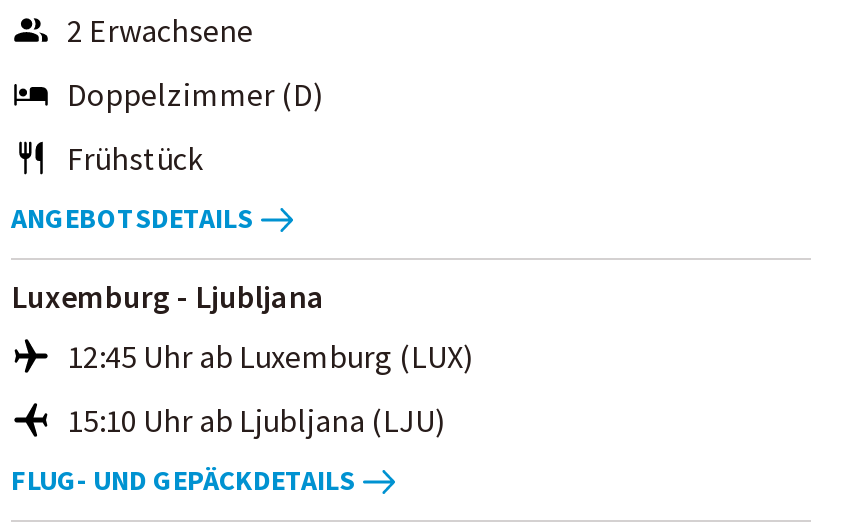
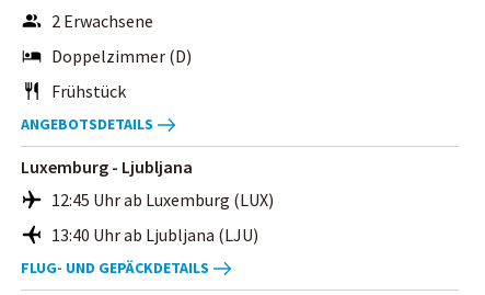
[67,400,445,440] 15:10 Uhr ab Ljubljana (LJU) -> [51,224,258,246] 13:40 Uhr ab Ljubljana (LJU)

